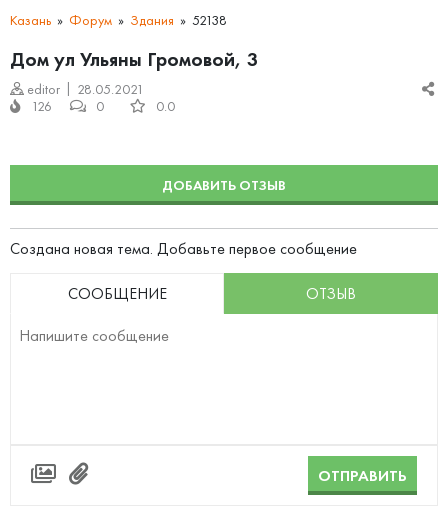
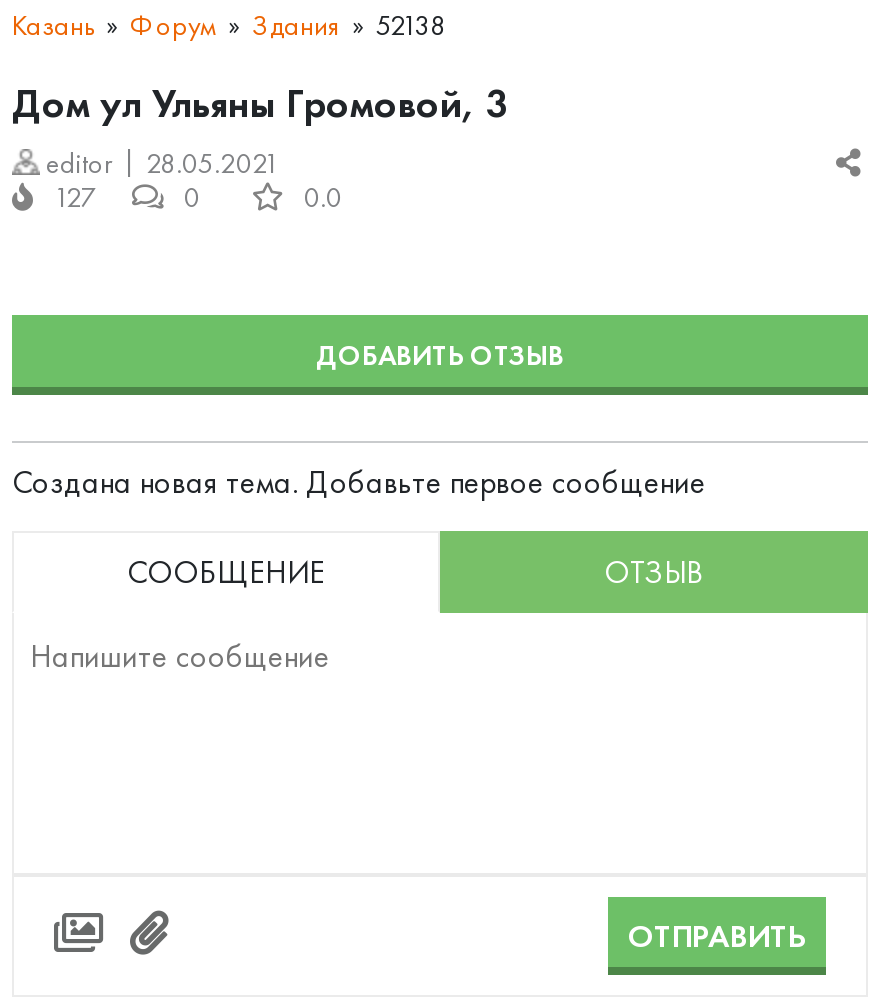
[31,98,52,115] 126 -> [54,181,96,215] 127

